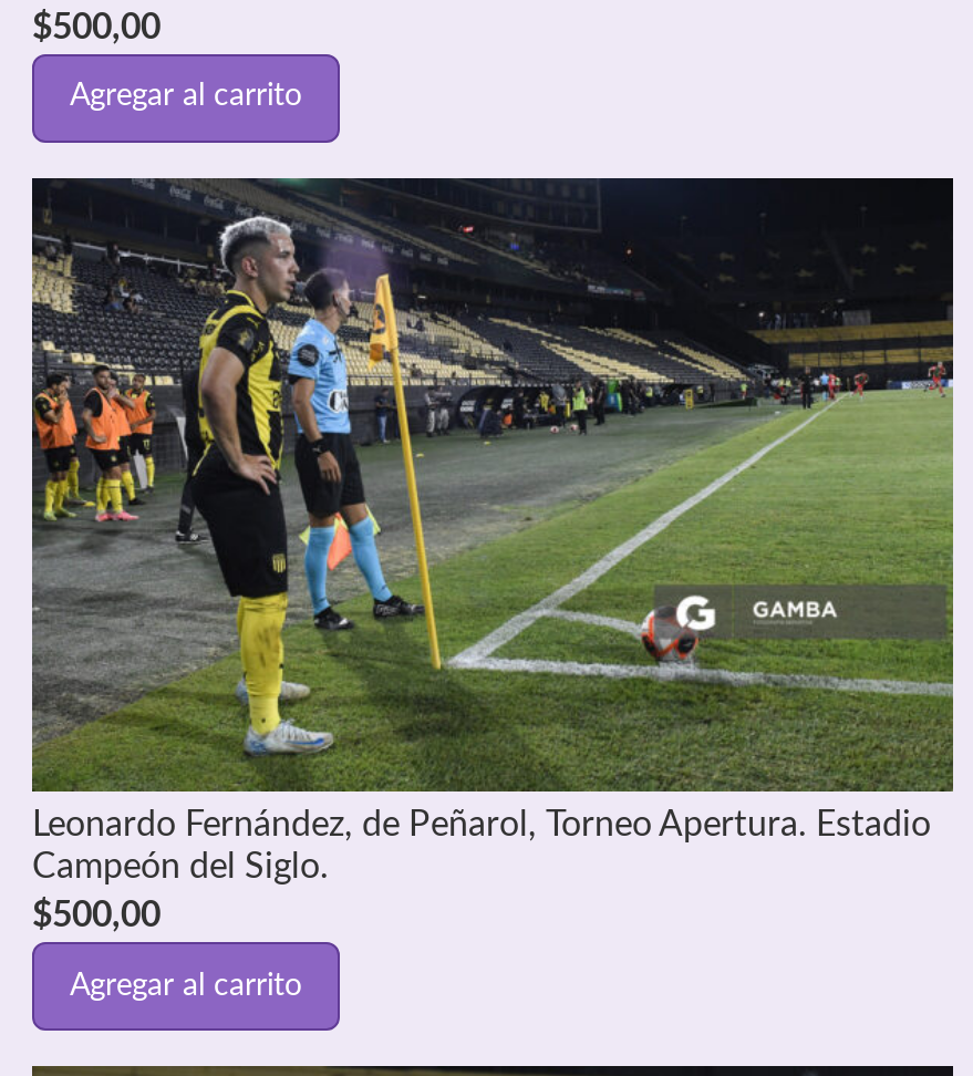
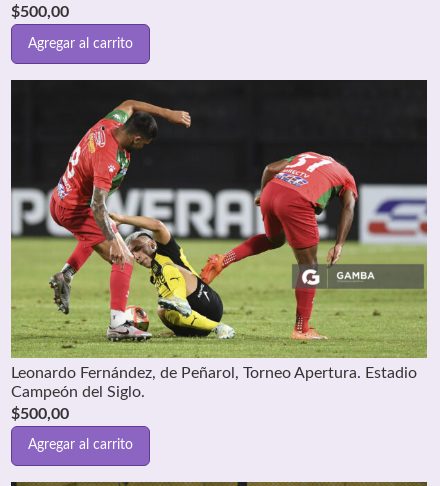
[30,175,955,793] [image] -> [10,79,428,358] [image]

